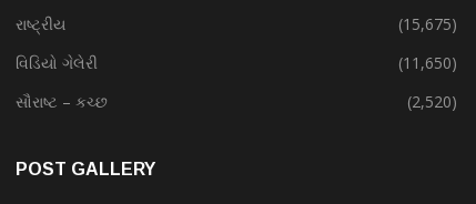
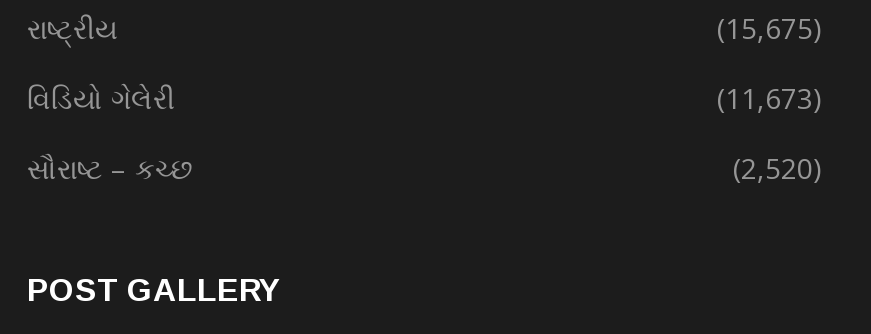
[398,52,457,73] (11,650) -> [717,79,823,117] (11,673)

